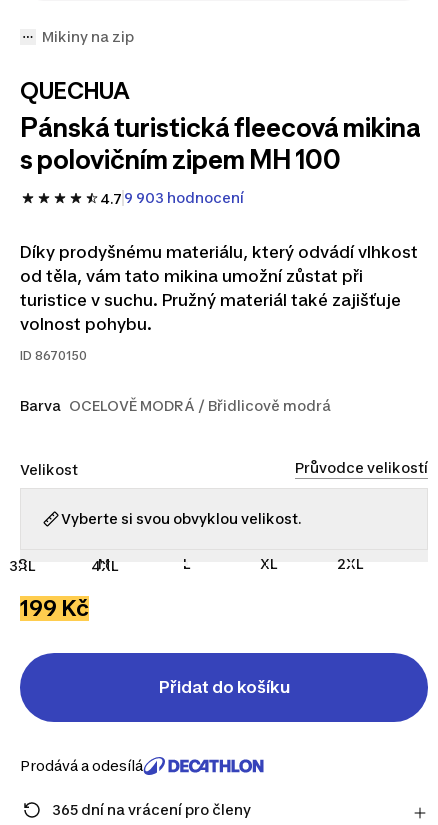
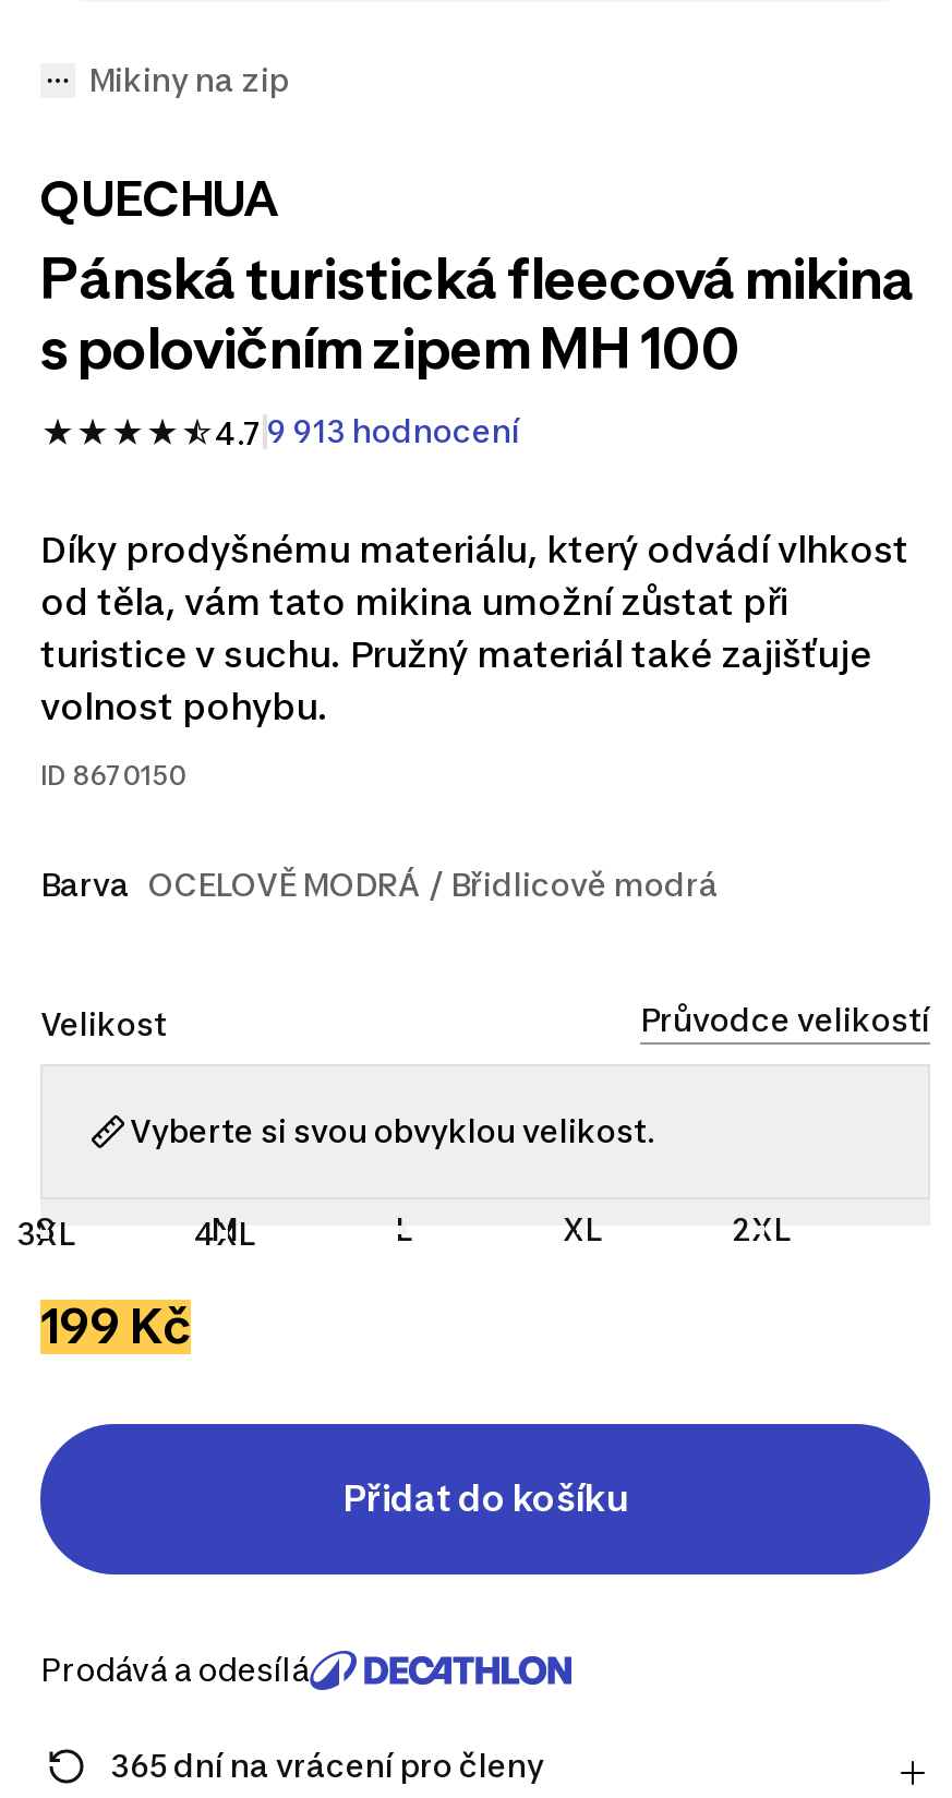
[100,189,244,206] 4.7 9 903 hodnocení -> [215,412,520,450] 4.7 9 913 hodnocení

